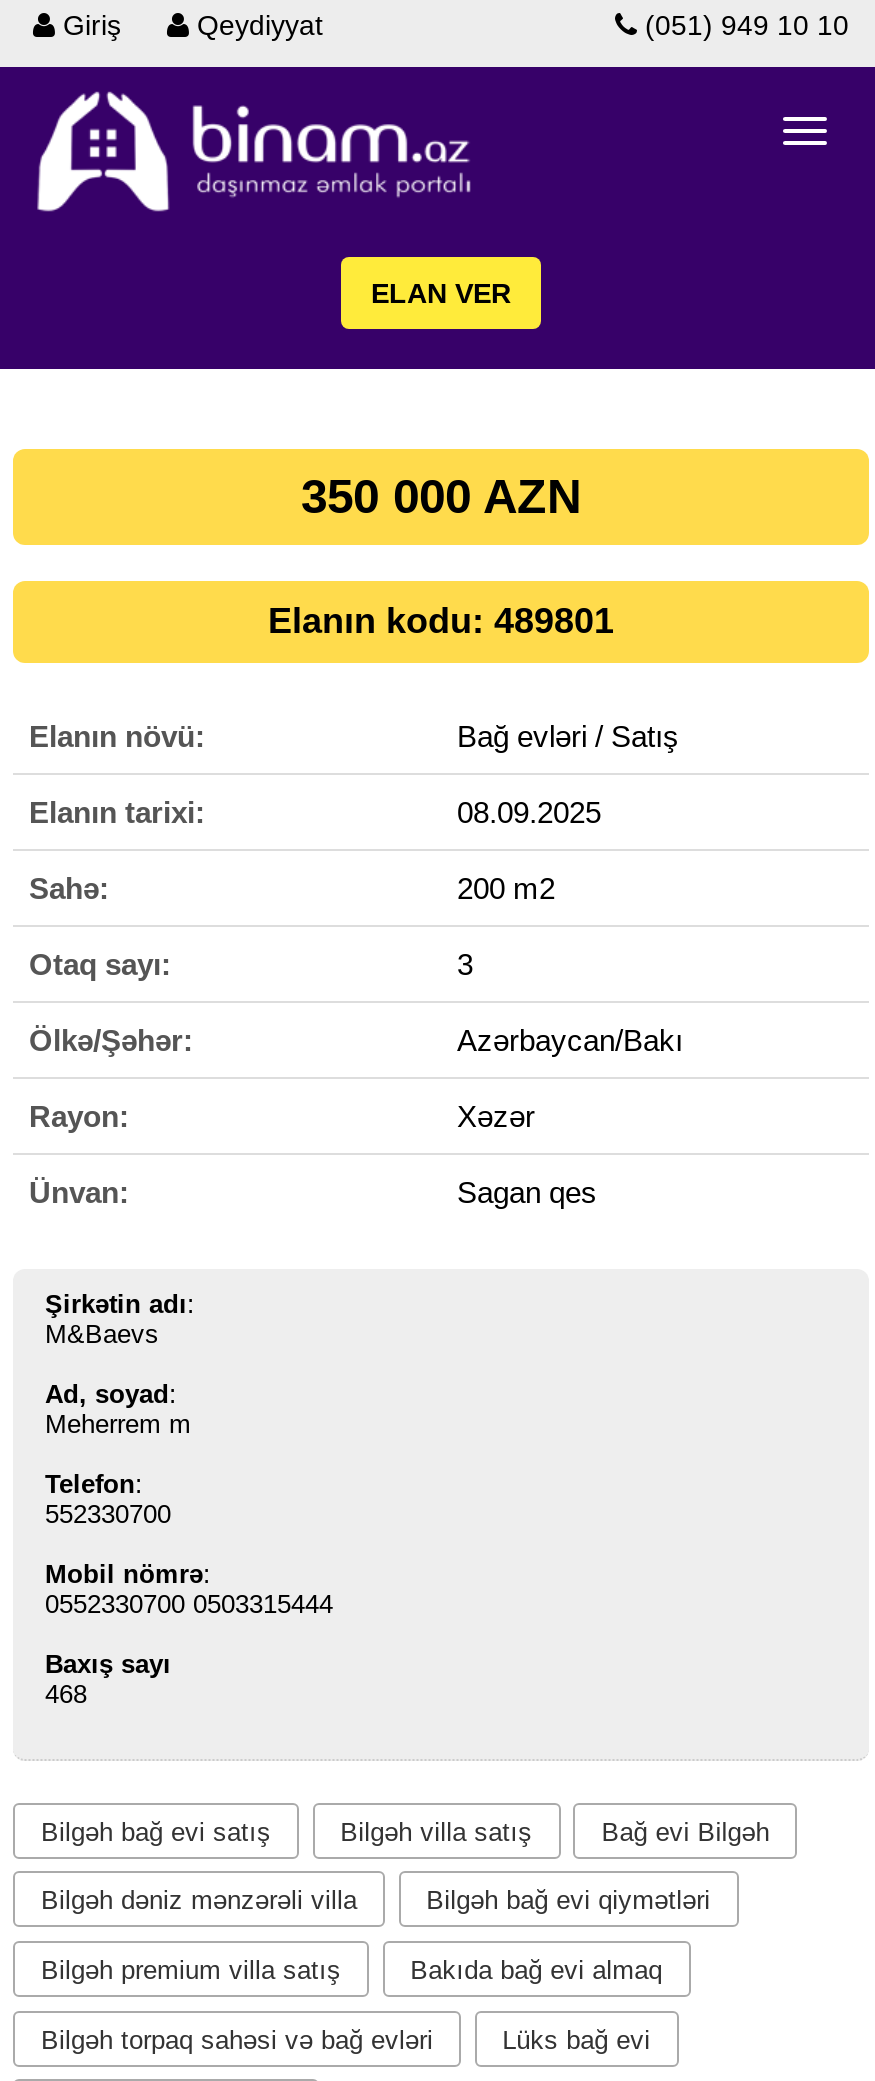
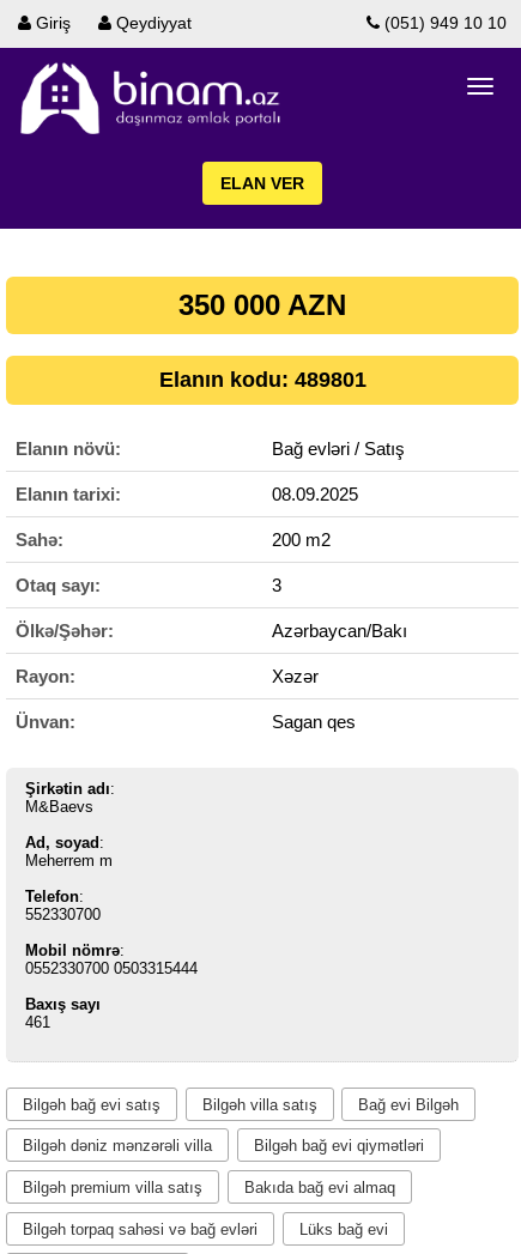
[45,1679,87,1709] 468 -> [25,1013,50,1031] 461

